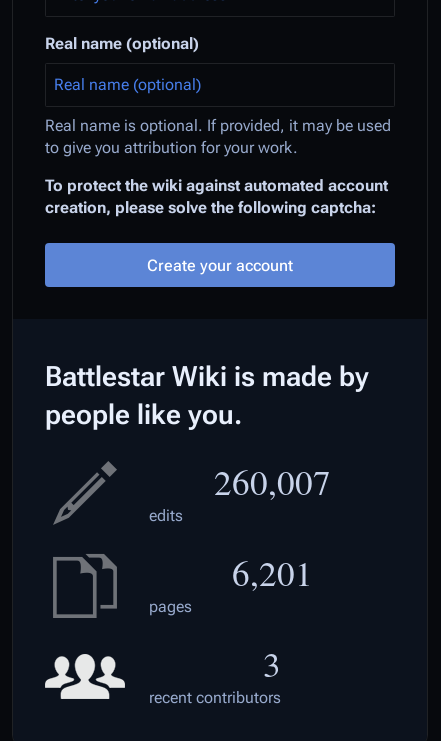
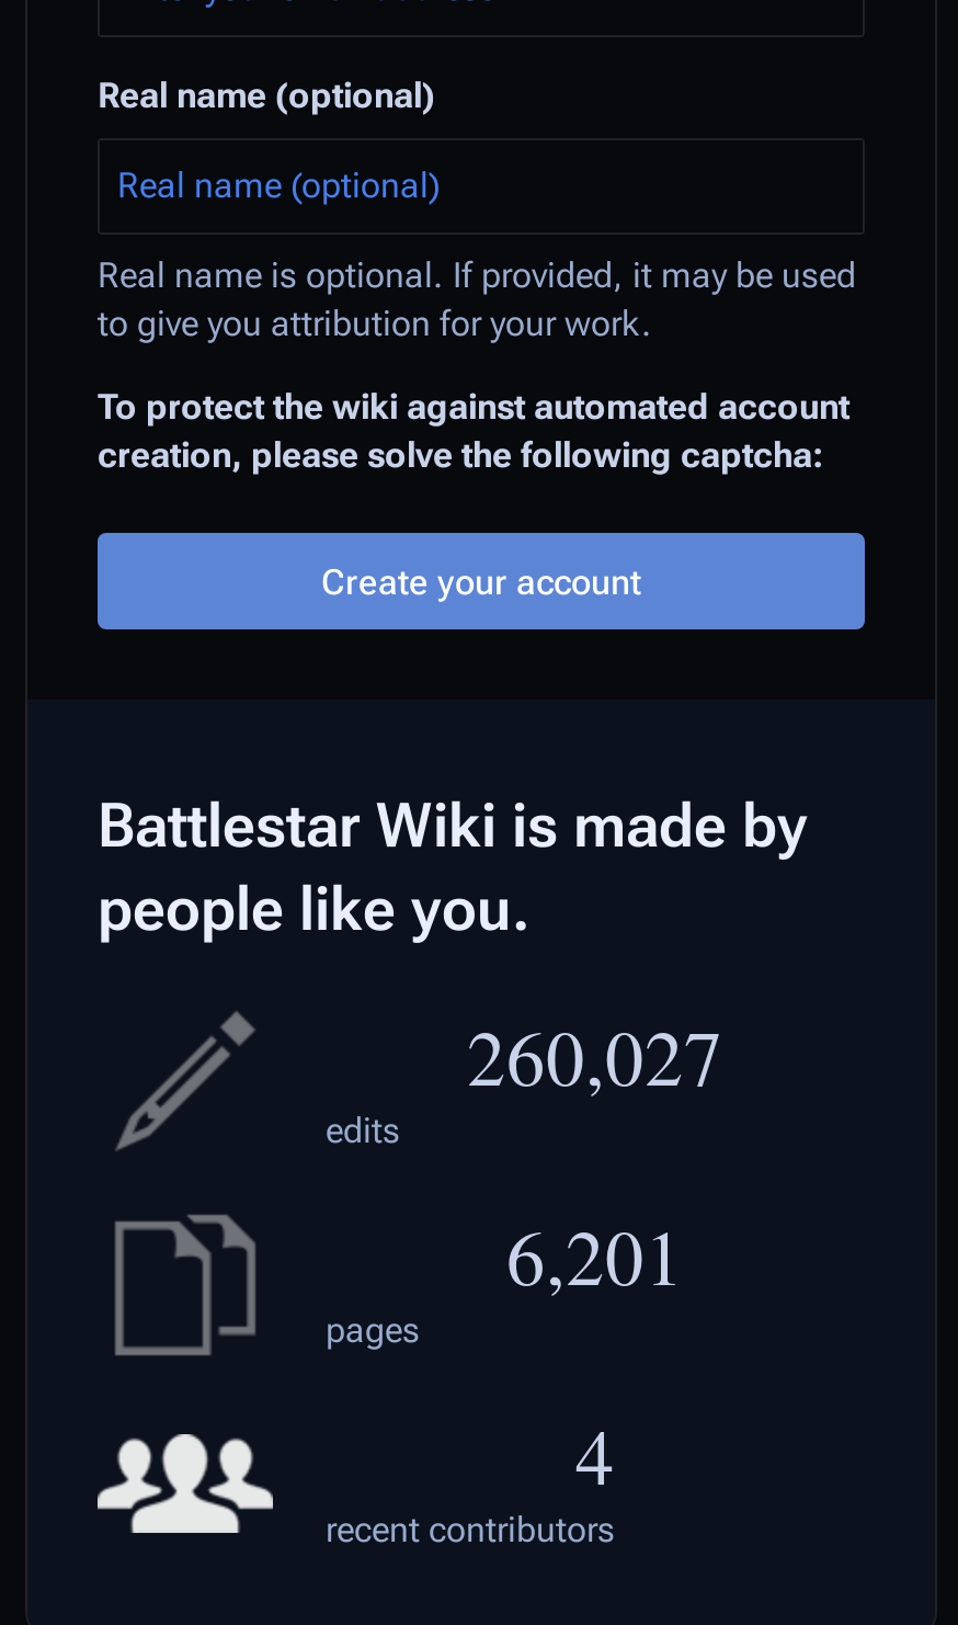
[213,457,330,504] 260,007 -> [467,1003,723,1106] 260,027
[263,639,281,686] 3 -> [575,1402,615,1505] 4

